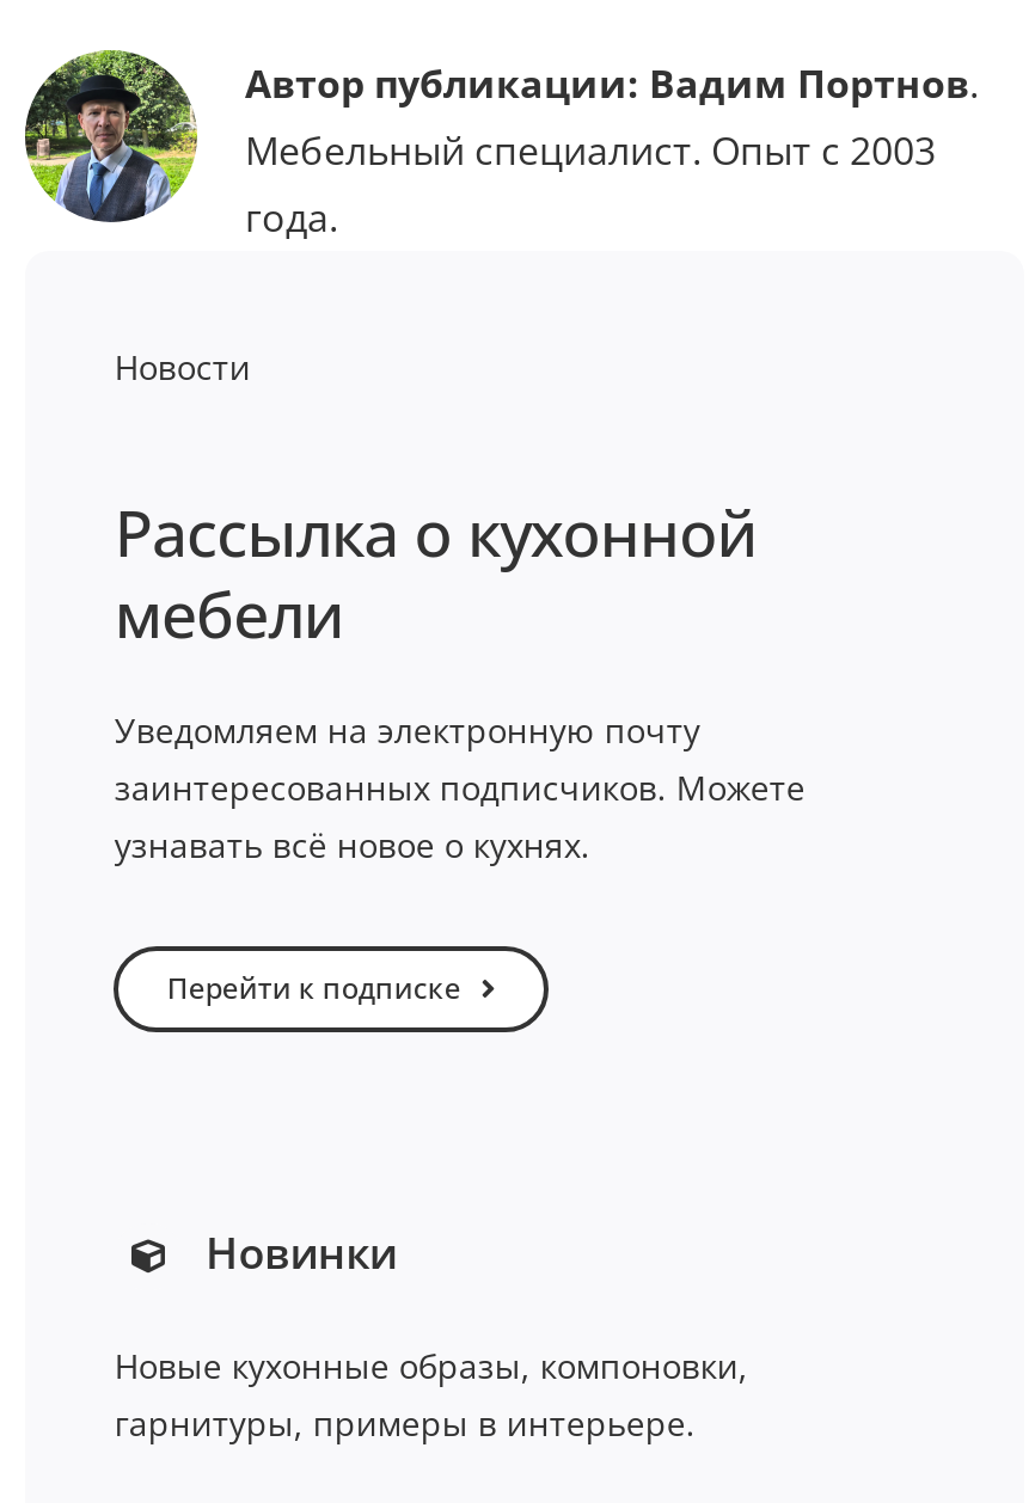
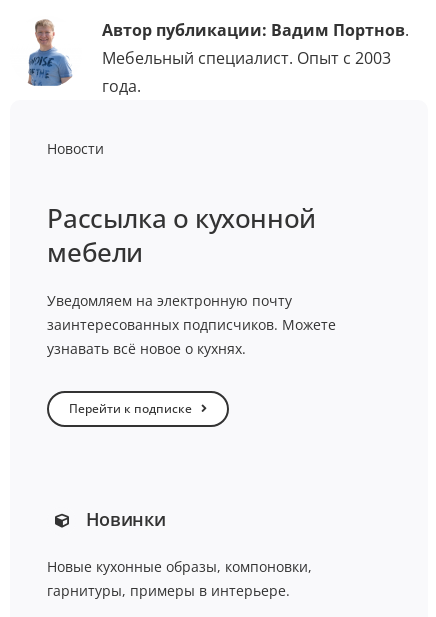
[23,48,200,225] [image] -> [10,16,82,88] [image]

